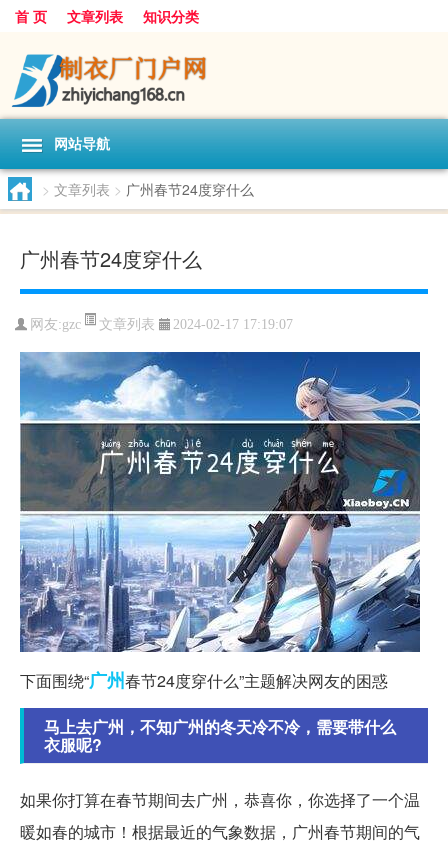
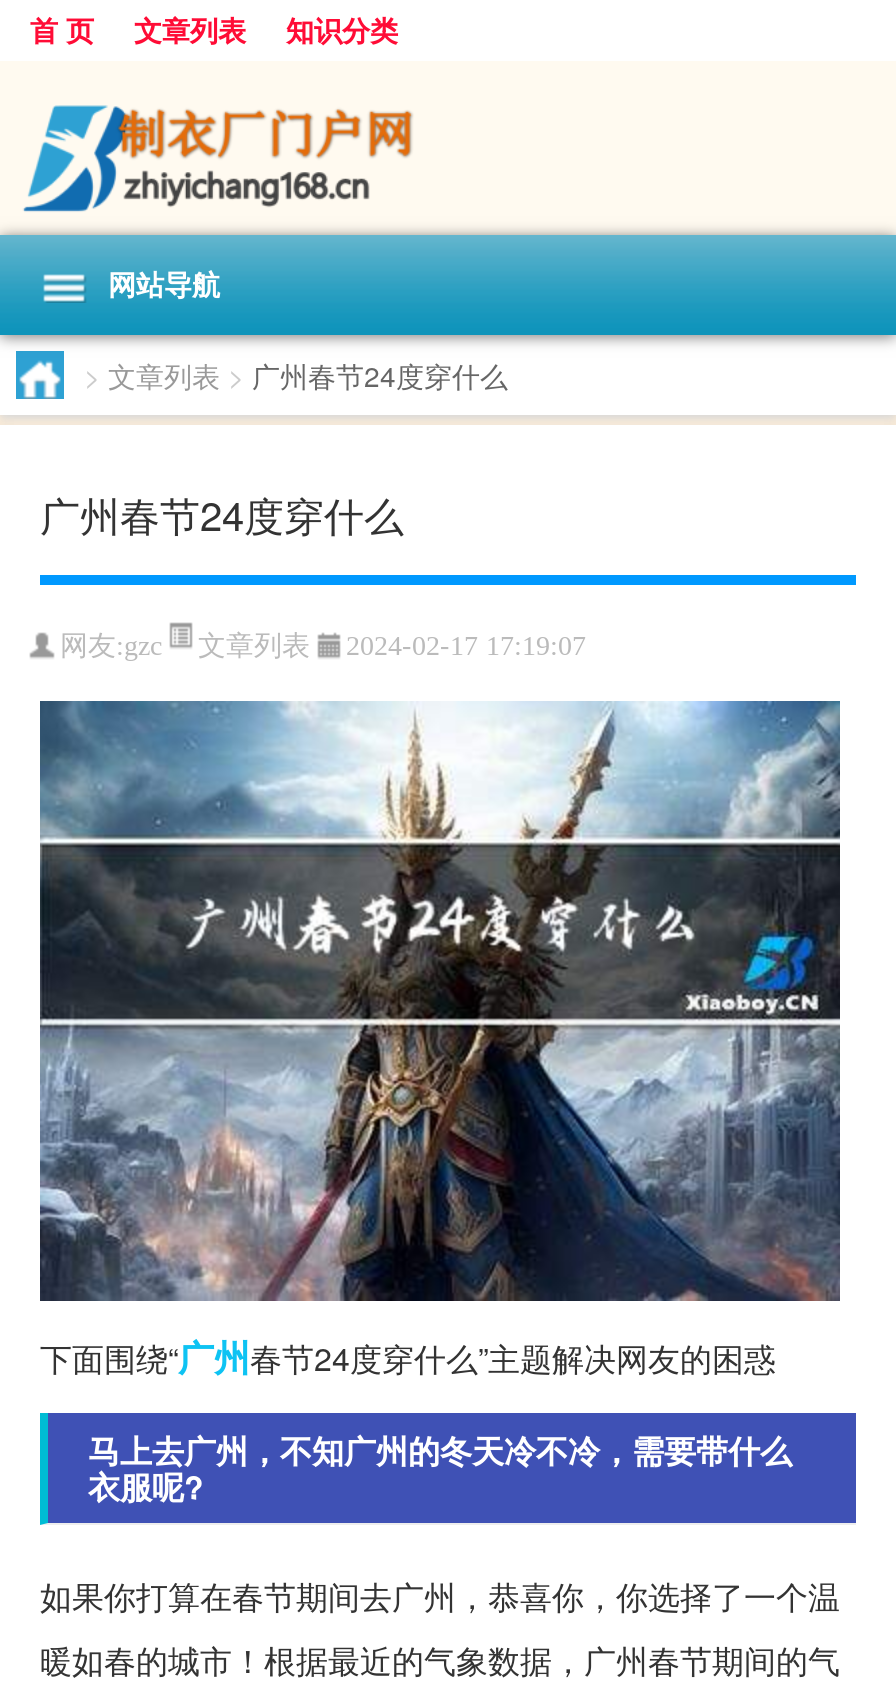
[19,351,421,653] [image] -> [38,701,842,1303] [image]

